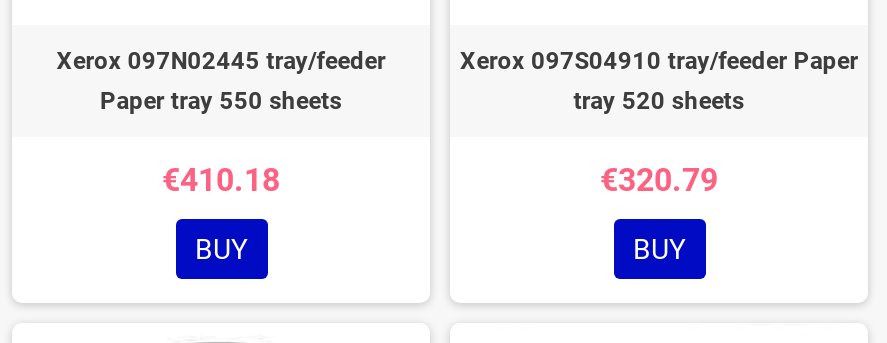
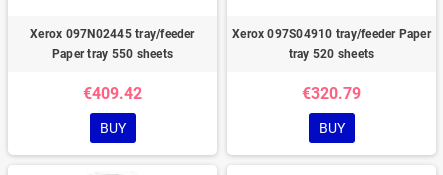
[162,162,280,200] €410.18 -> [83,84,142,103] €409.42

